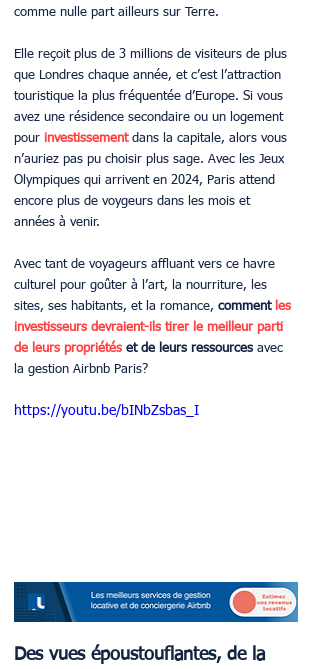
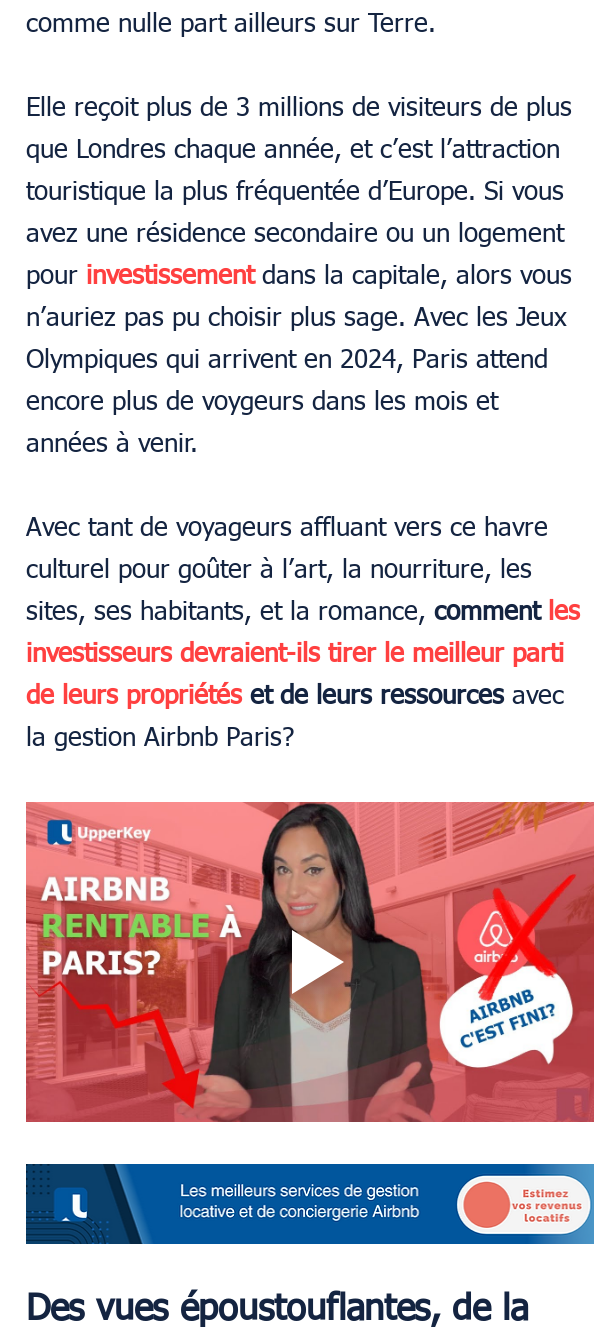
none -> [24,800,596,1124] [image]
[14,404,199,418] https://youtu.be/bINbZsbas_I -> none

